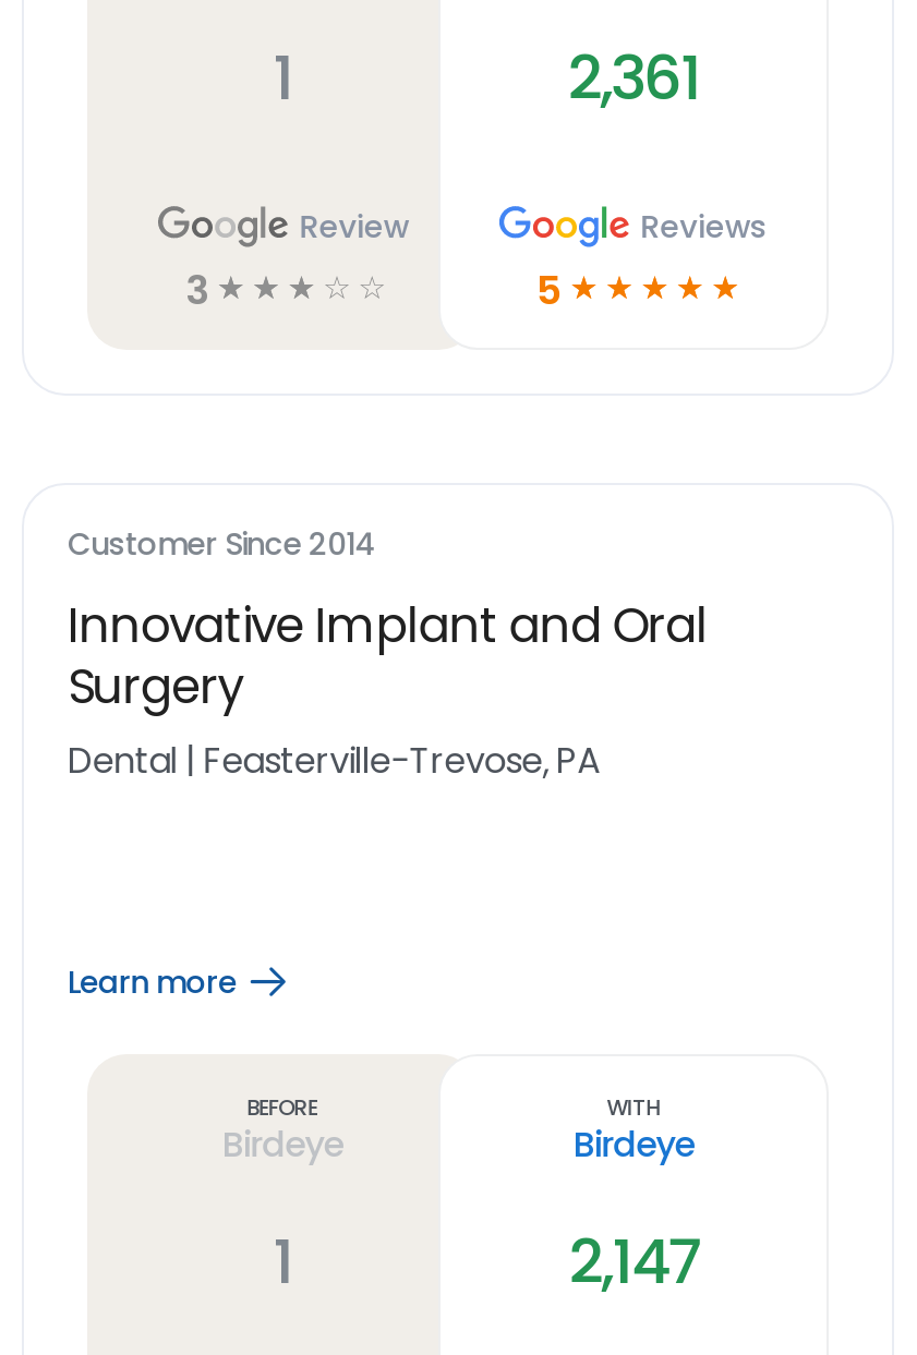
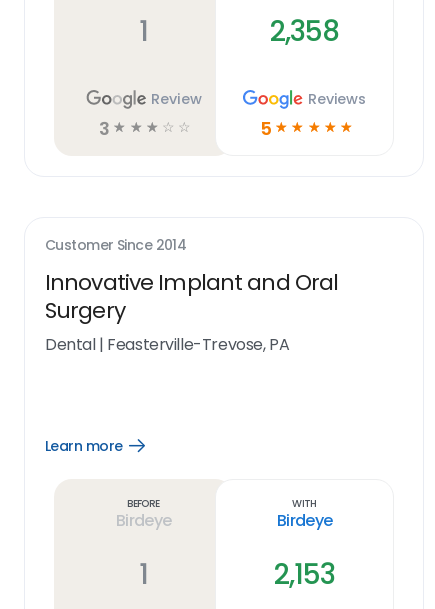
[568,35,699,120] 2,361 -> [270,11,339,50] 2,358
[569,1219,698,1304] 2,147 -> [274,554,335,593] 2,153

